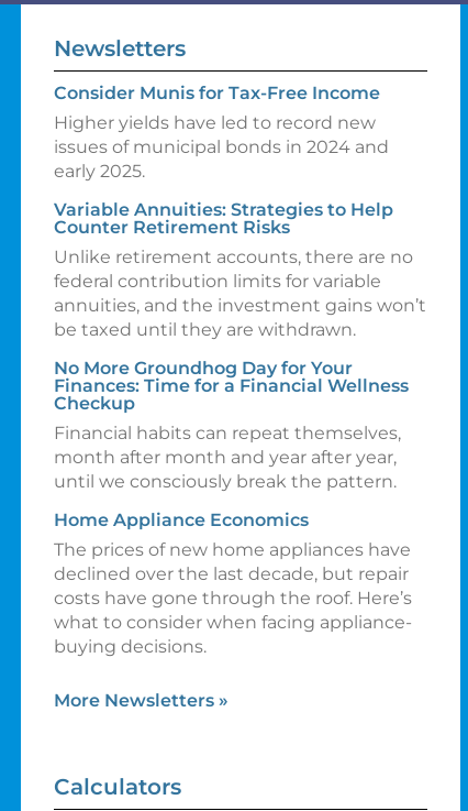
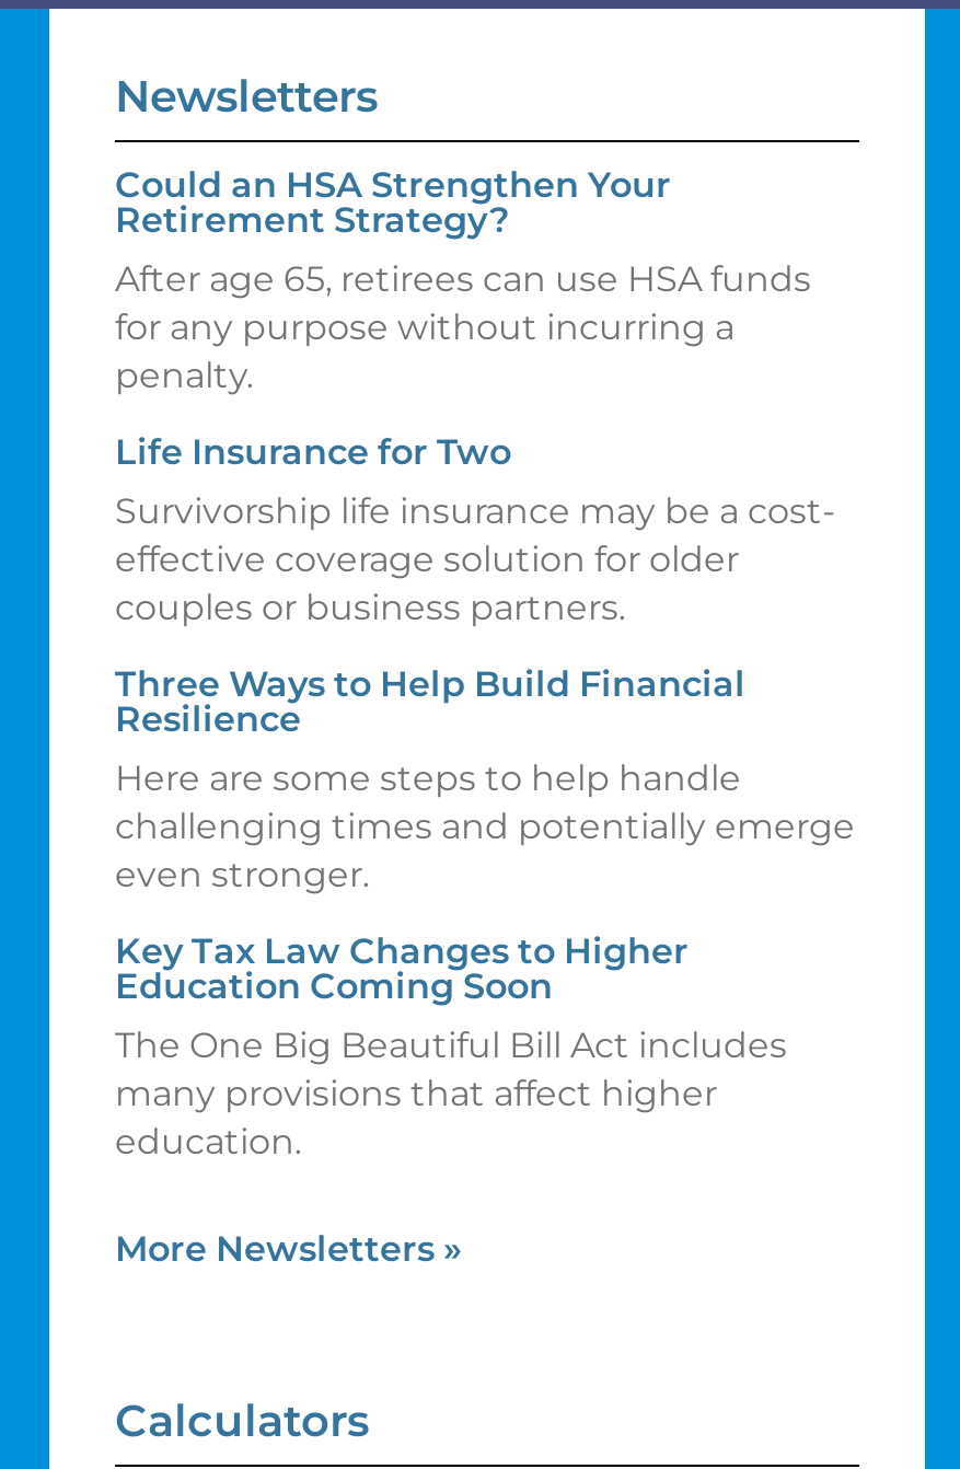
[54,82,389,181] Consider Munis for Tax-Free Income | Higher yields have led to record new | issues of municipal bonds in 2024 and | early 2025. -> [115,164,811,396] Could an HSA Strengthen Your | Retirement Strategy? | After age 65, retirees can use HSA funds | for any purpose without incurring a | penalty.
[54,199,426,340] Variable Annuities: Strategies to Help | Counter Retirement Risks | Unlike retirement accounts, there are no | federal contribution limits for variable | annuities, and the investment gains won’t | be taxed until they are withdrawn. -> [115,431,835,628] Life Insurance for Two | Survivorship life insurance may be a cost- | effective coverage solution for older | couples or business partners.
[54,357,409,492] No More Groundhog Day for Your | Finances: Time for a Financial Wellness | Checkup | Financial habits can repeat themselves, | month after month and year after year, | until we consciously break the pattern. -> [115,663,855,895] Three Ways to Help Build Financial | Resilience | Here are some steps to help handle | challenging times and potentially emerge | even stronger.
[54,509,412,657] Home Appliance Economics | The prices of new home appliances have | declined over the last decade, but repair | costs have gone through the roof. Here’s | what to consider when facing appliance- | buying decisions. -> [115,930,787,1162] Key Tax Law Changes to Higher | Education Coming Soon | The One Big Beautiful Bill Act includes | many provisions that affect higher | education.

